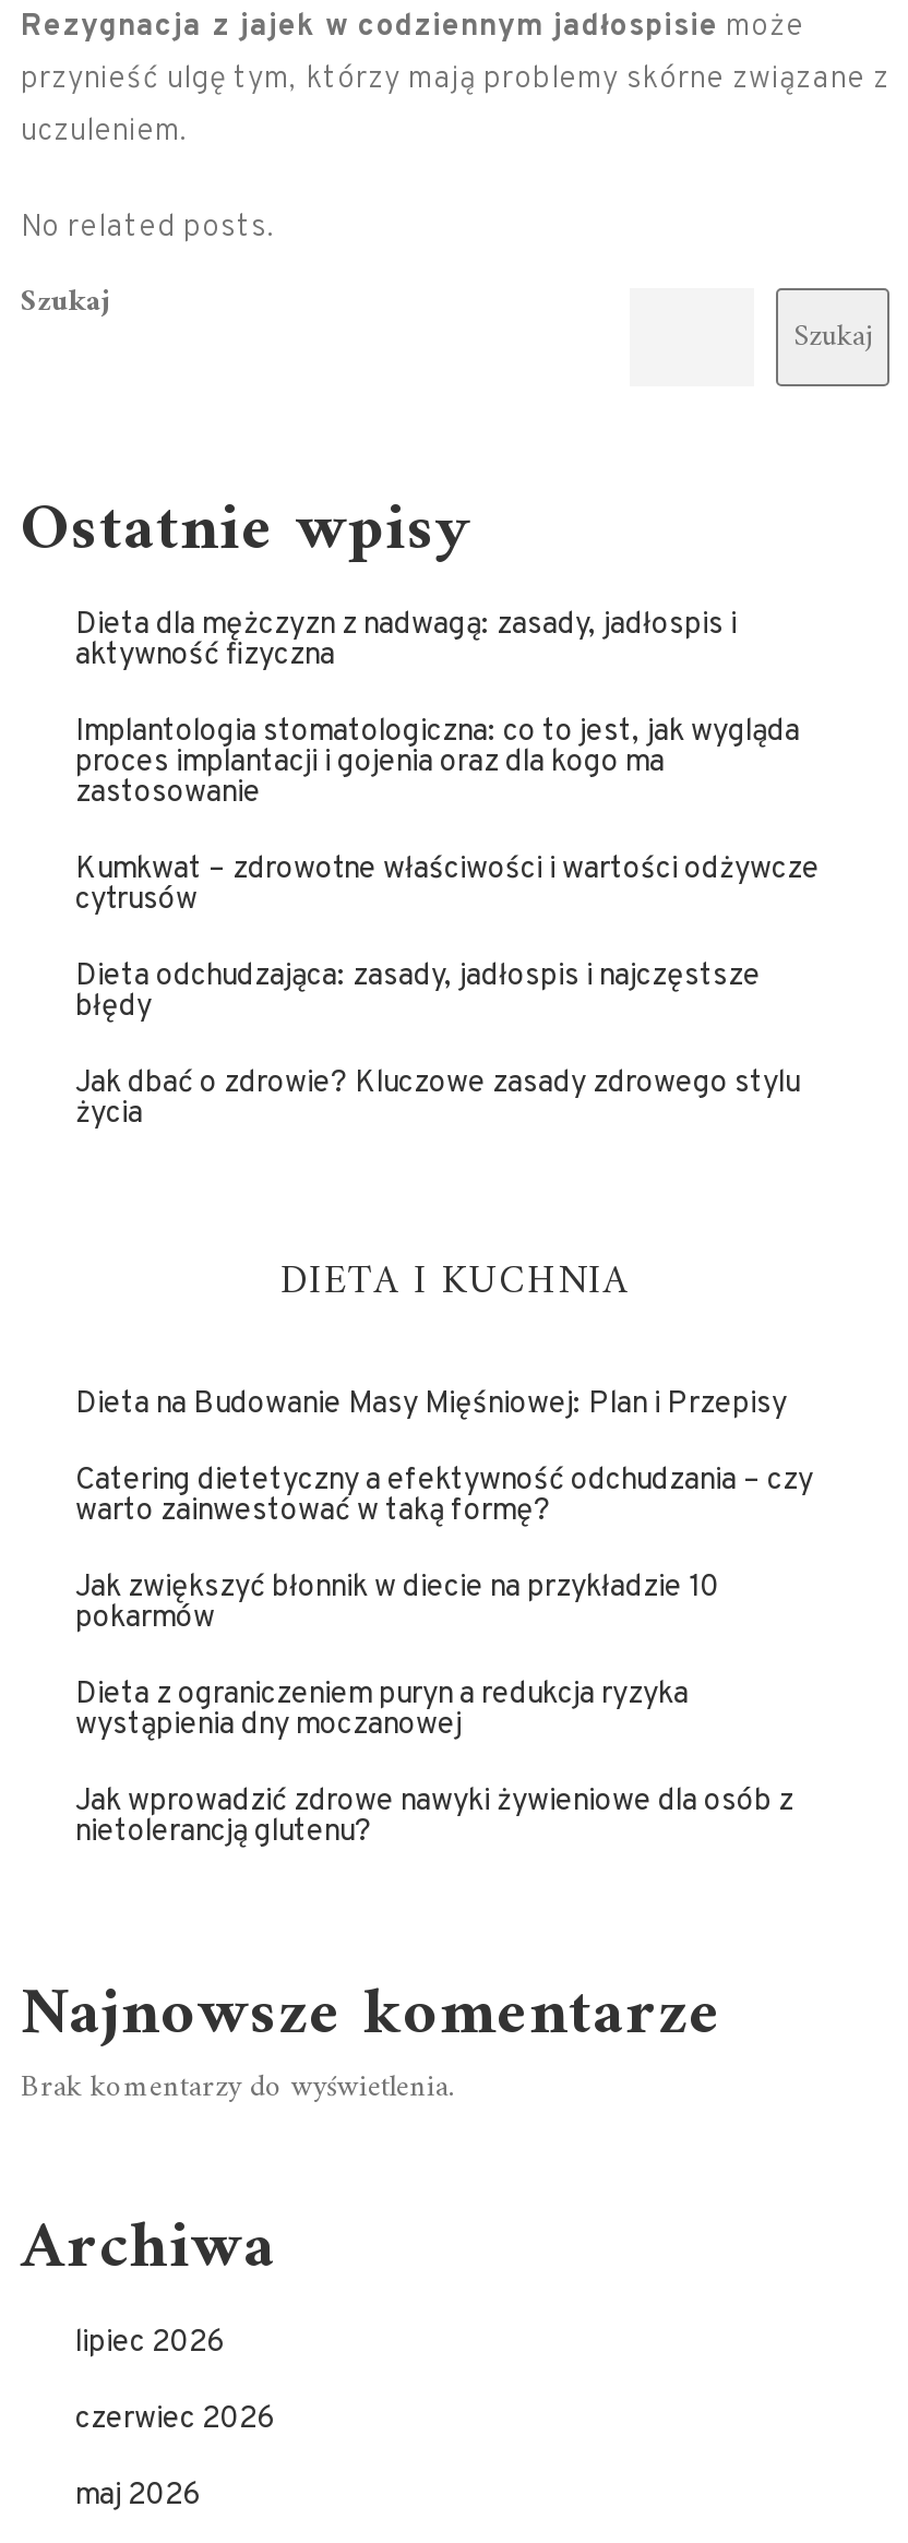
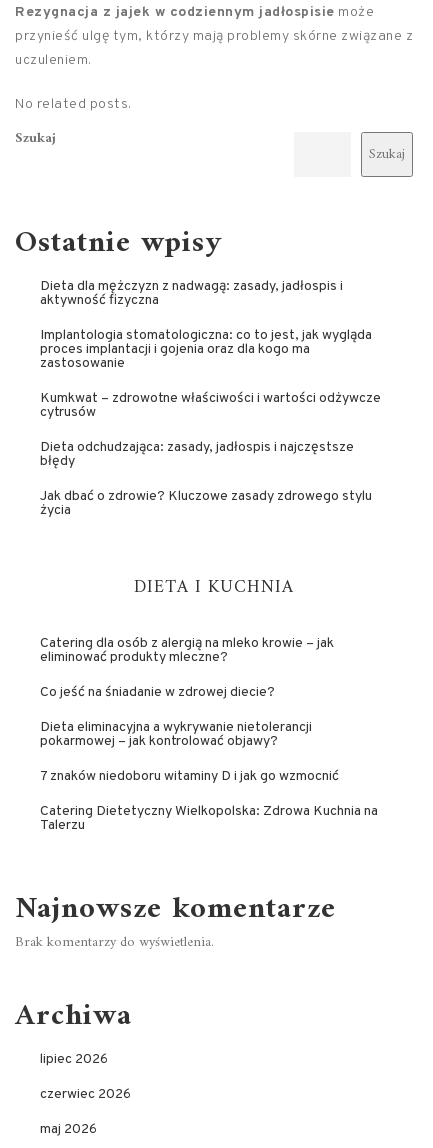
[75,1386,787,1423] Dieta na Budowanie Masy Mięśniowej: Plan i Przepisy -> [40,635,334,666] Catering dla osób z alergią na mleko krowie – jak | eliminować produkty mleczne?
[75,1462,813,1530] Catering dietetyczny a efektywność odchudzania – czy | warto zainwestować w taką formę? -> [40,684,275,701] Co jeść na śniadanie w zdrowej diecie?
[75,1569,719,1637] Jak zwiększyć błonnik w diecie na przykładzie 10 | pokarmów -> [40,719,312,750] Dieta eliminacyjna a wykrywanie nietolerancji | pokarmowej – jak kontrolować objawy?
[75,1676,689,1744] Dieta z ograniczeniem puryn a redukcja ryzyka | wystąpienia dny moczanowej -> [40,768,339,785] 7 znaków niedoboru witaminy D i jak go wzmocnić
[75,1783,793,1851] Jak wprowadzić zdrowe nawyki żywieniowe dla osób z | nietolerancją glutenu? -> [40,803,378,834] Catering Dietetyczny Wielkopolska: Zdrowa Kuchnia na | Talerzu

